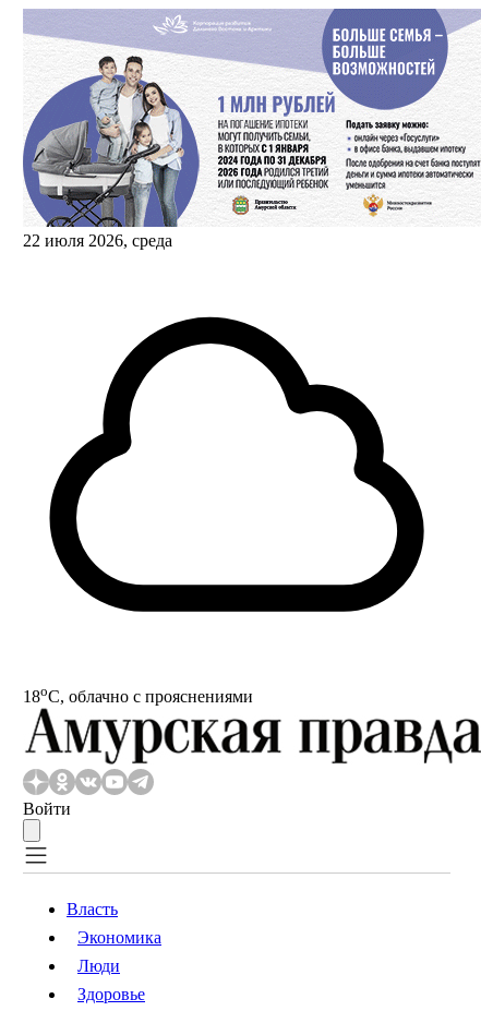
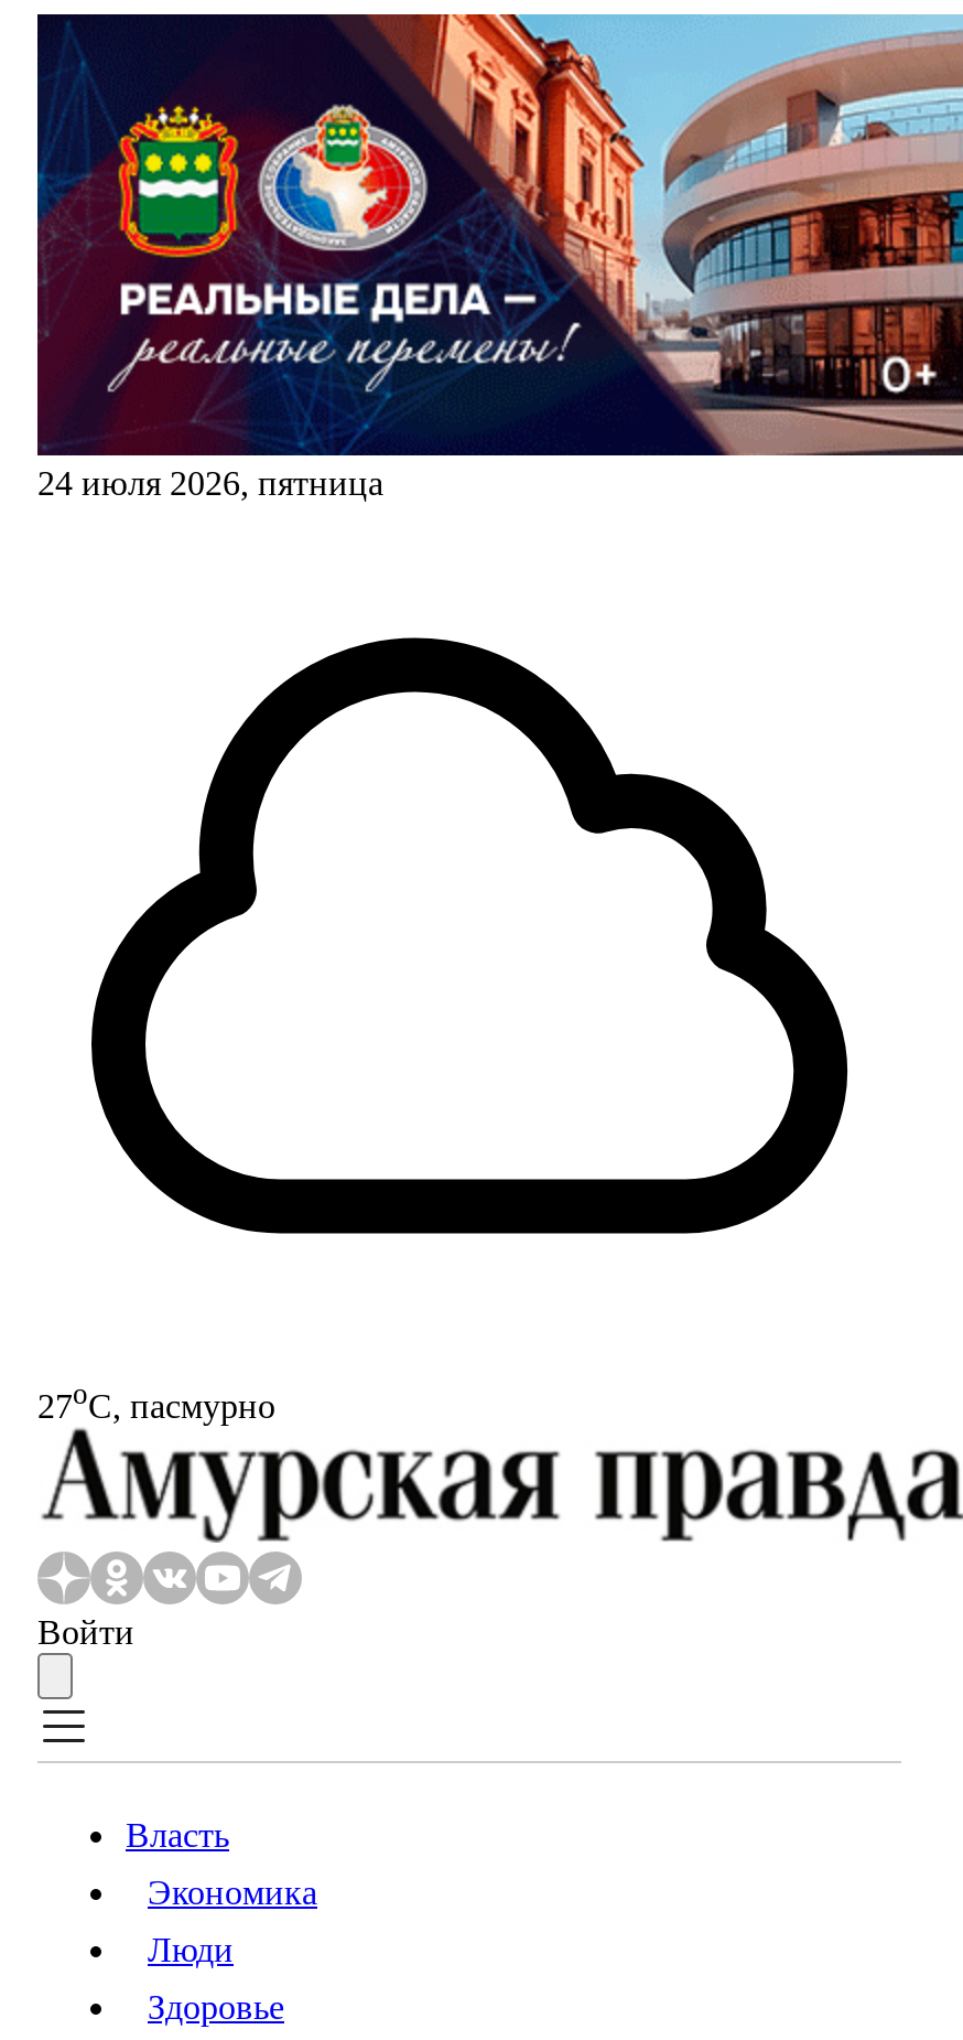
[22,9,478,250] [image] | 22 июля 2026, среда -> [35,12,956,502] [image] | 24 июля 2026, пятница
[23,683,253,706] 18oС, облачно с прояснениями -> [37,1377,275,1424] 27oС, пасмурно

